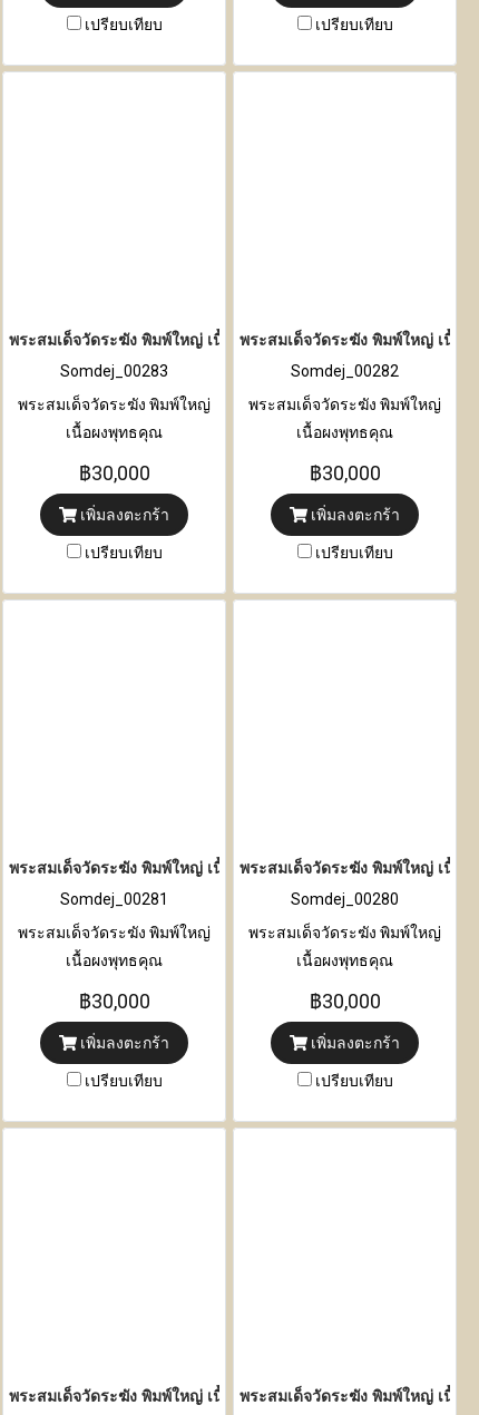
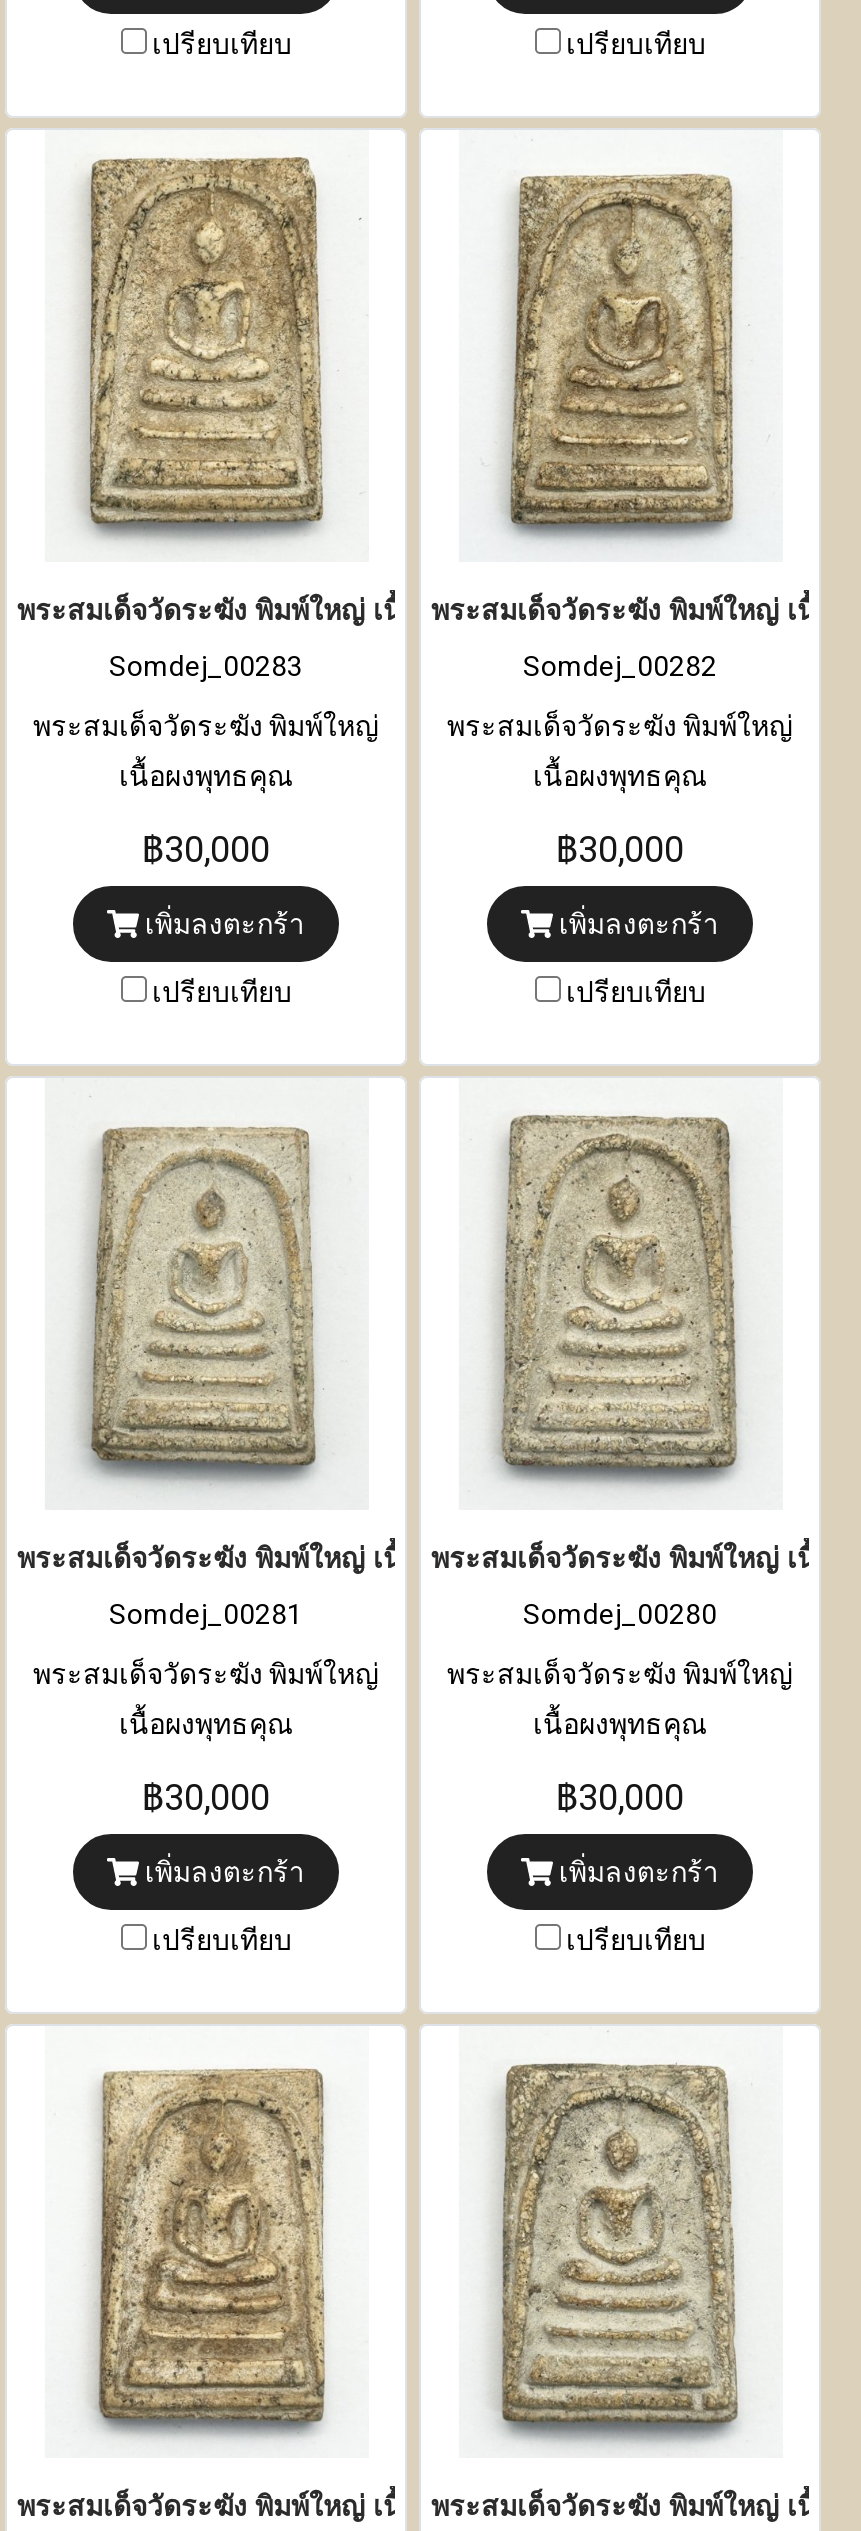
none -> [69,154,329,548] [image]
none -> [493,172,739,548] [image]
none -> [69,1124,335,1500] [image]
none -> [485,1112,749,1496] [image]
none -> [83,2066,329,2444] [image]
none -> [483,2060,743,2452] [image]

